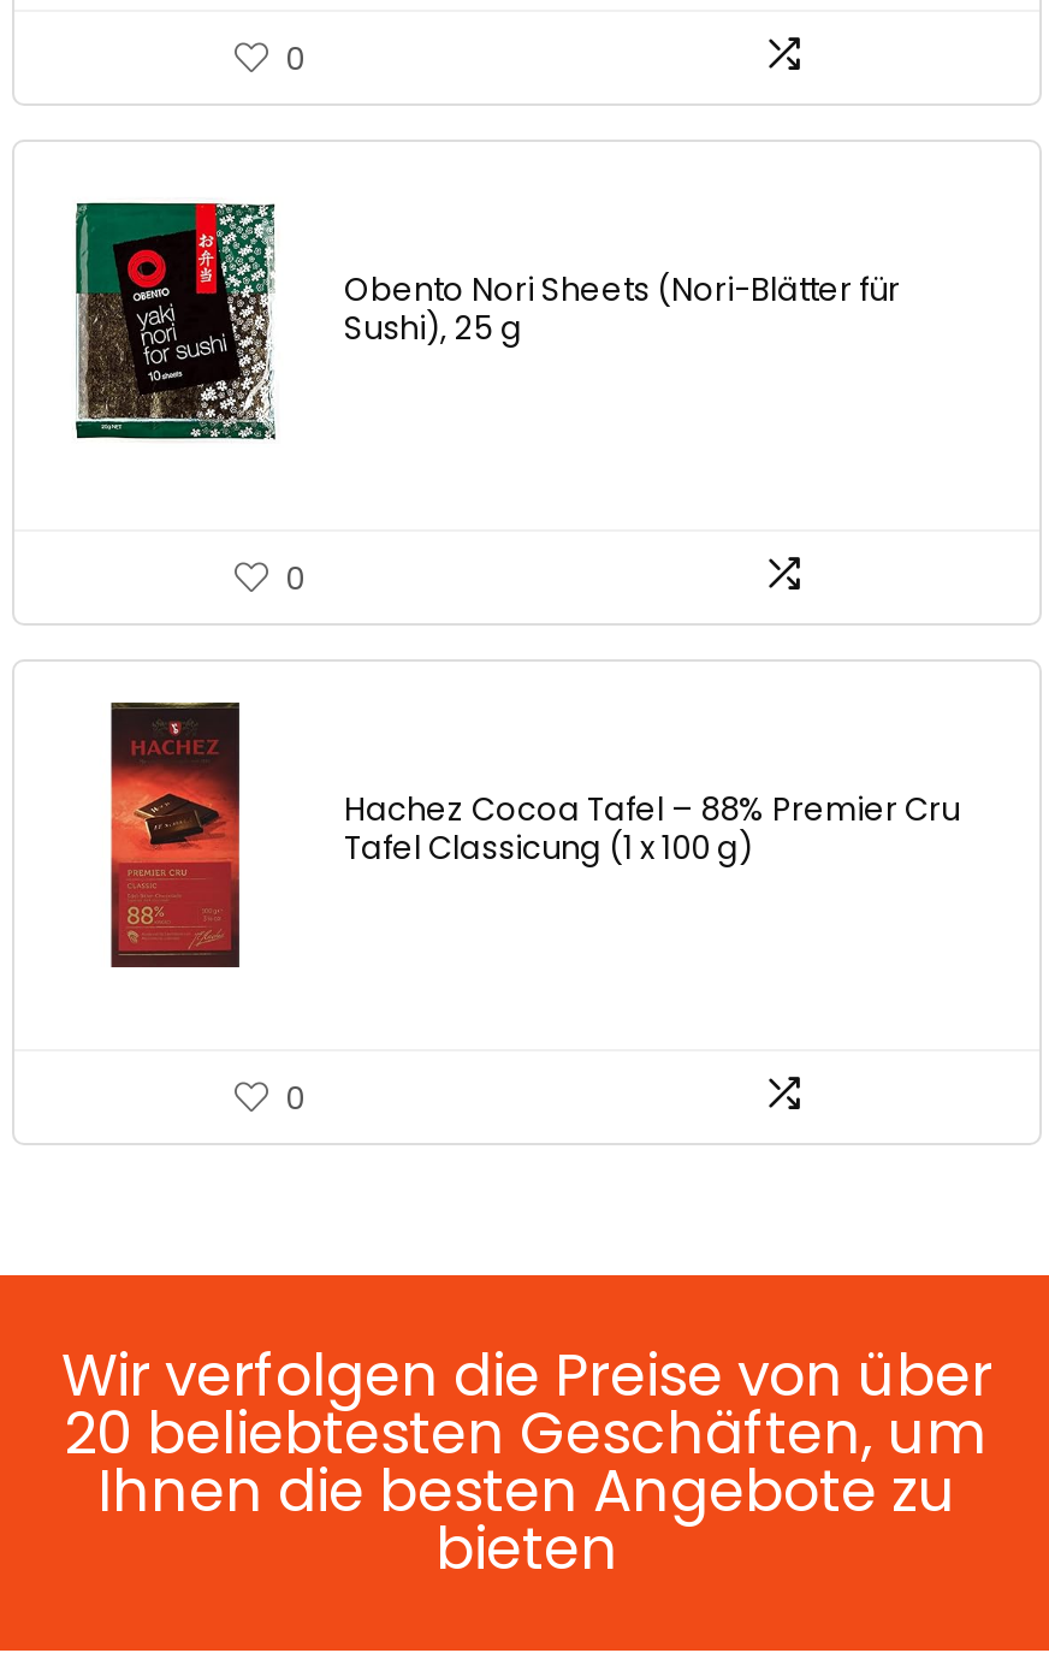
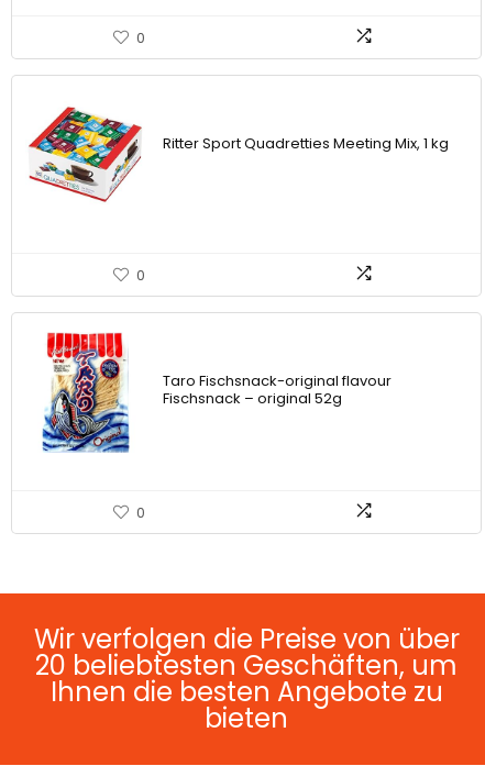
[53,200,900,443] [image] | Obento Nori Sheets (Nori-Blätter für | Sushi), 25 g -> [29,103,449,212] [image] | Ritter Sport Quadretties Meeting Mix, 1 kg
[82,700,960,970] [image] | Hachez Cocoa Tafel – 88% Premier Cru | Tafel Classicung (1 x 100 g) -> [42,332,392,454] [image] | Taro Fischsnack-original flavour | Fischsnack – original 52g

